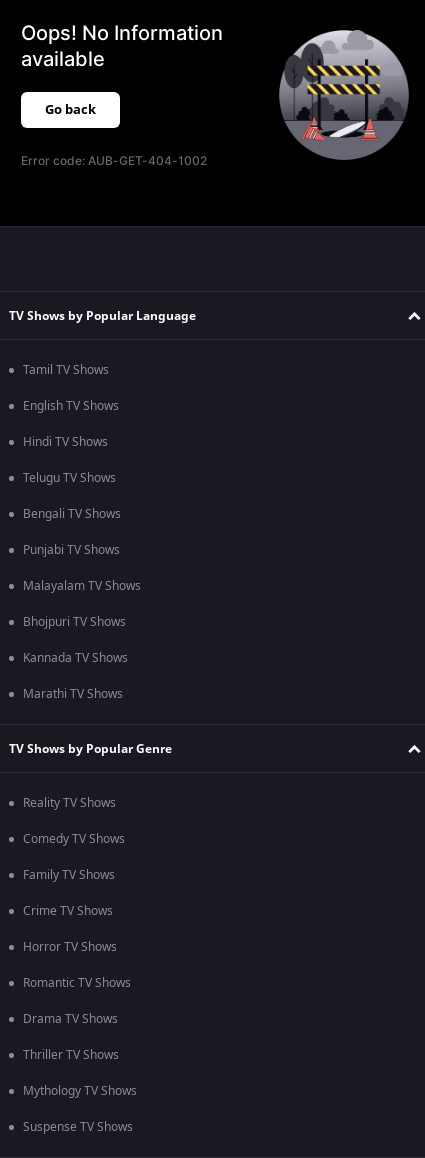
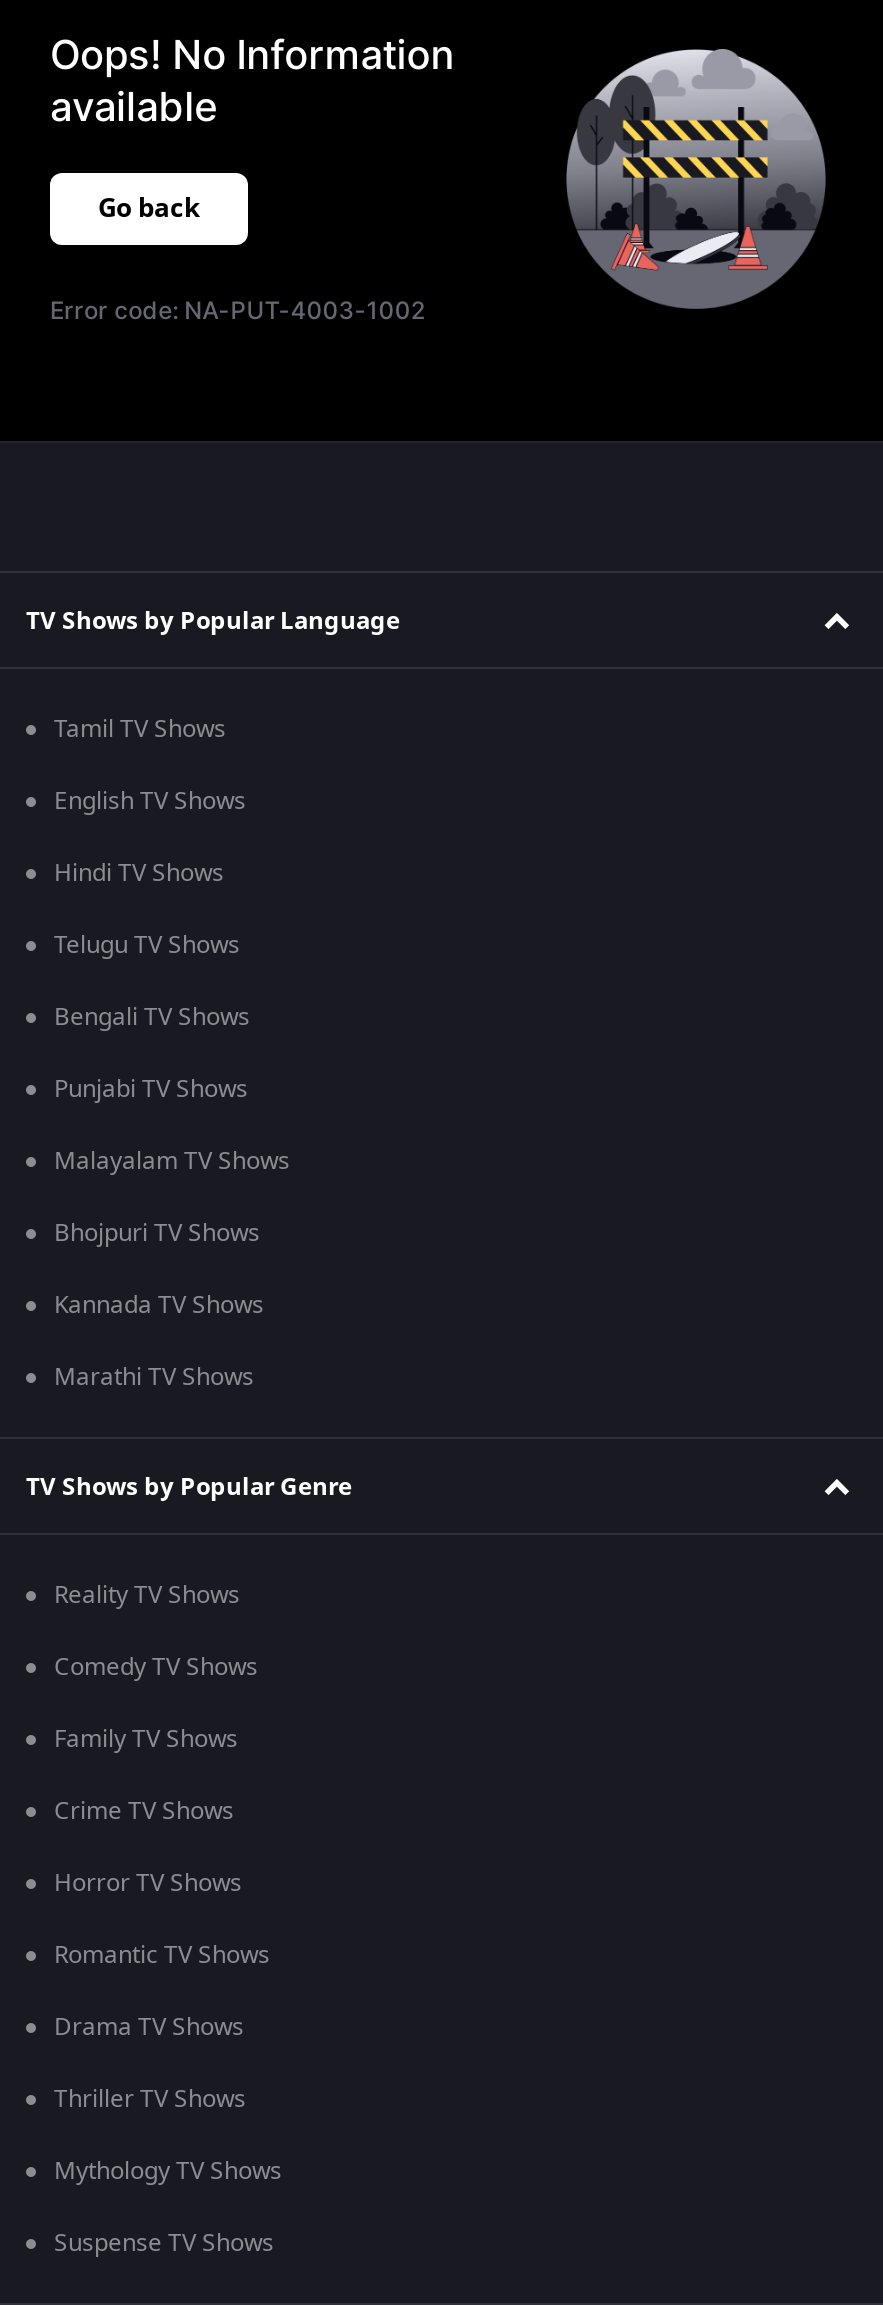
[21,153,207,168] Error code: AUB-GET-404-1002 -> [50,295,425,325] Error code: NA-PUT-4003-1002

